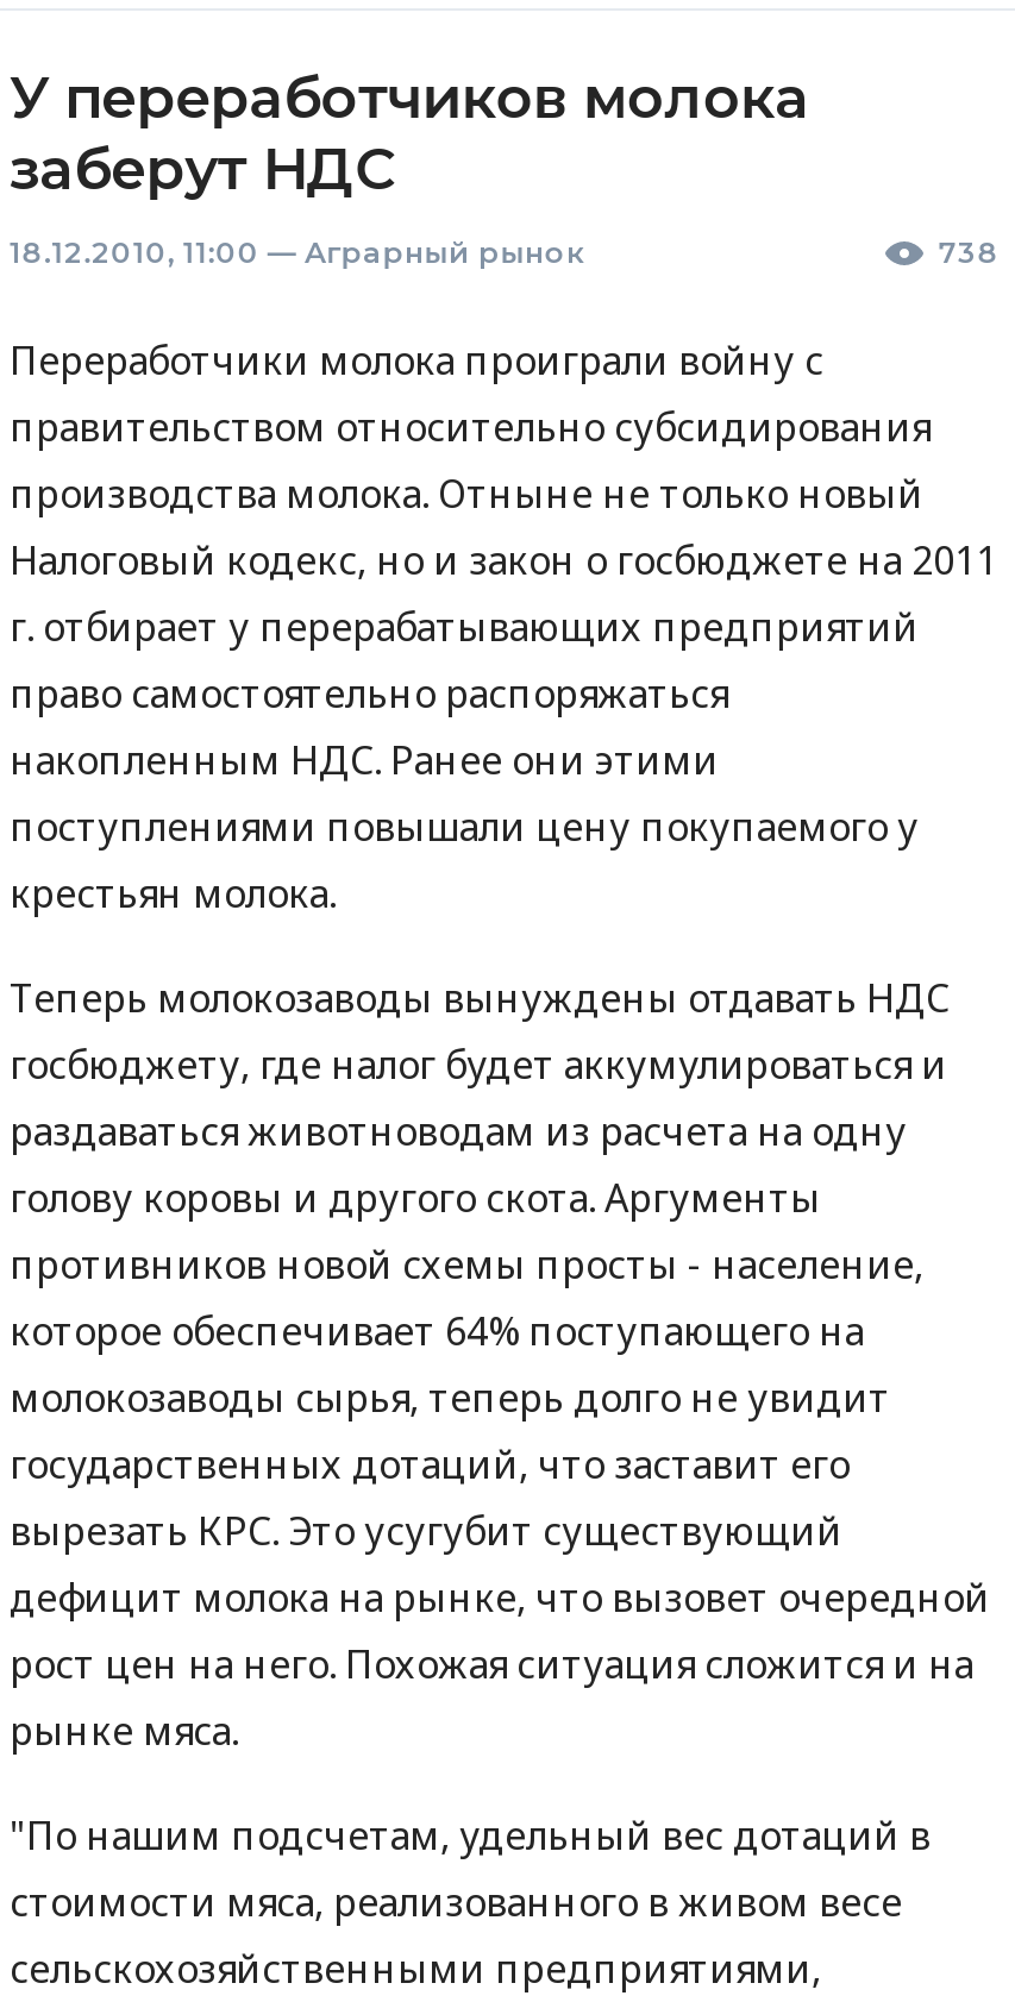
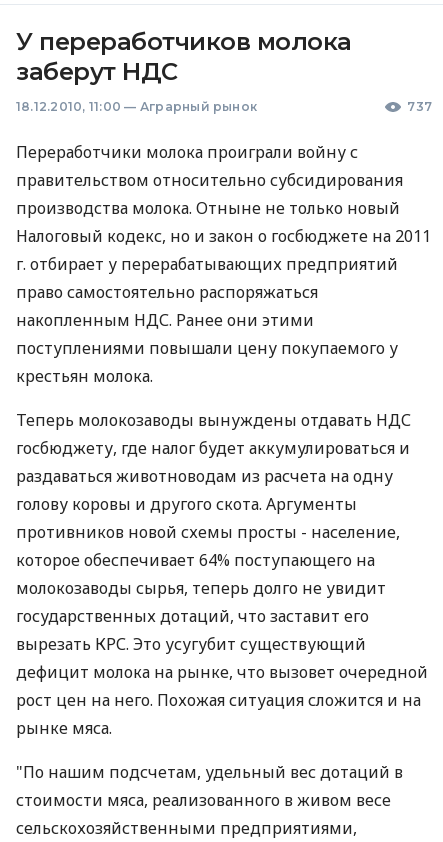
[938,234,1000,270] 738 -> [407,99,432,114] 737

